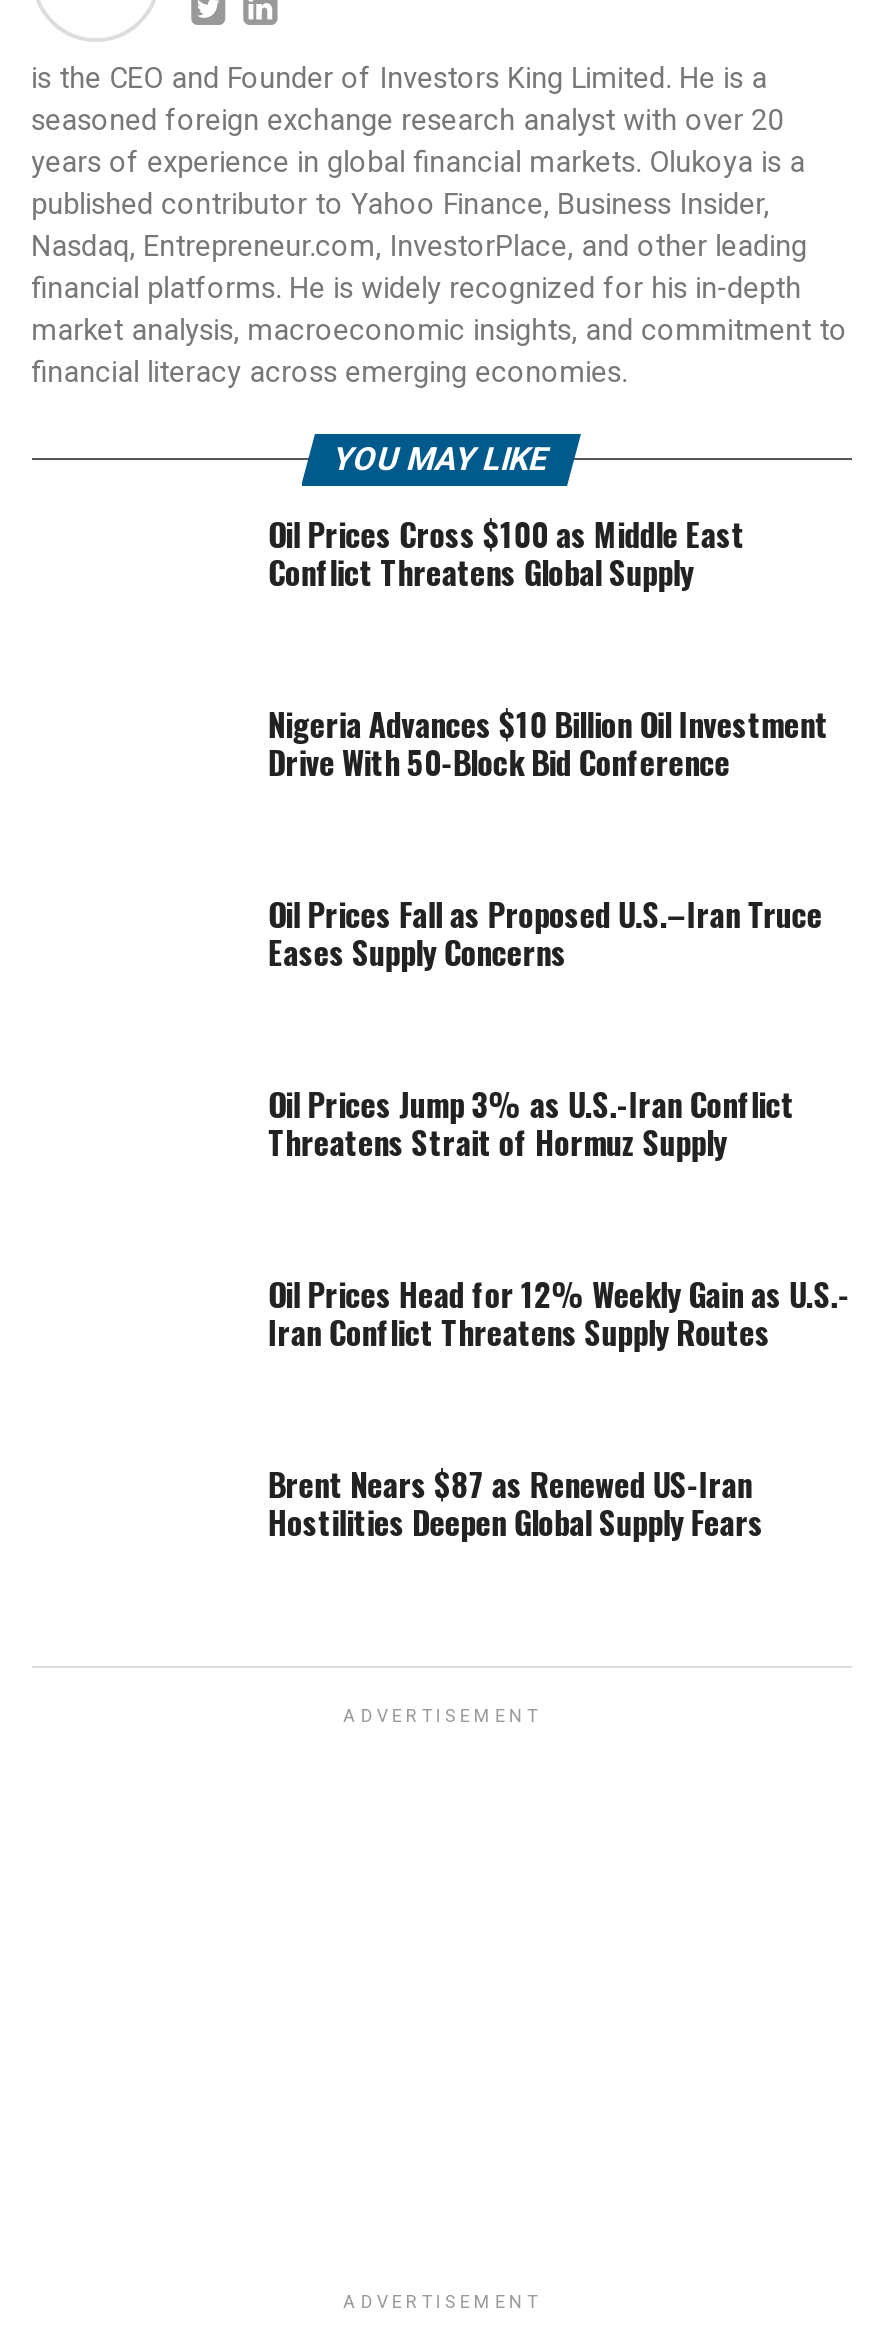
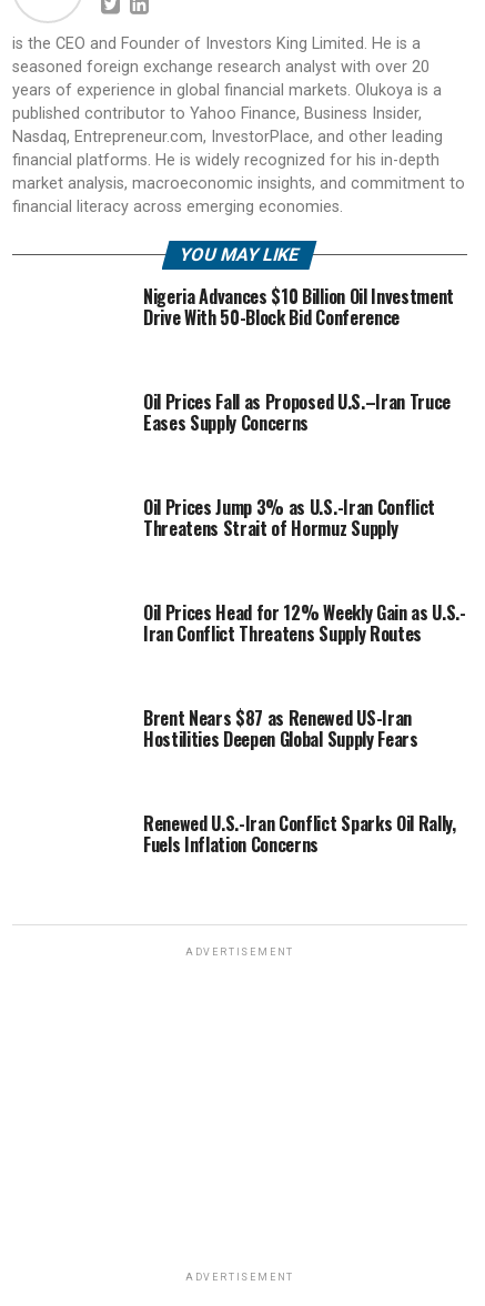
[268,510,745,596] Oil Prices Cross $100 as Middle East | Conflict Threatens Global Supply -> none
moved [268,700,850,1546] -> [143,283,466,752]: Nigeria Advances $10 Billion Oil Investment | Drive With 50-Block Bid Conference | Oil Prices Fall as Proposed U.S.–Iran Truce | ... | Brent Nears $87 as Renewed US-Iran | Hostilities Deepen Global Supply Fears
none -> [143,810,456,858] Renewed U.S.-Iran Conflict Sparks Oil Rally, | Fuels Inflation Concerns

